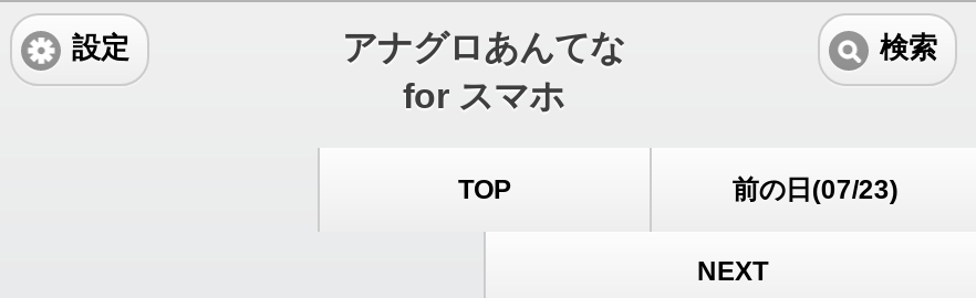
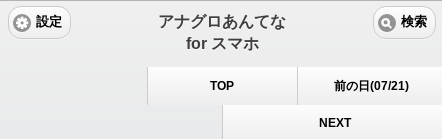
[732,174,898,205] 前の日(07/23) -> [334,79,409,93] 前の日(07/21)

